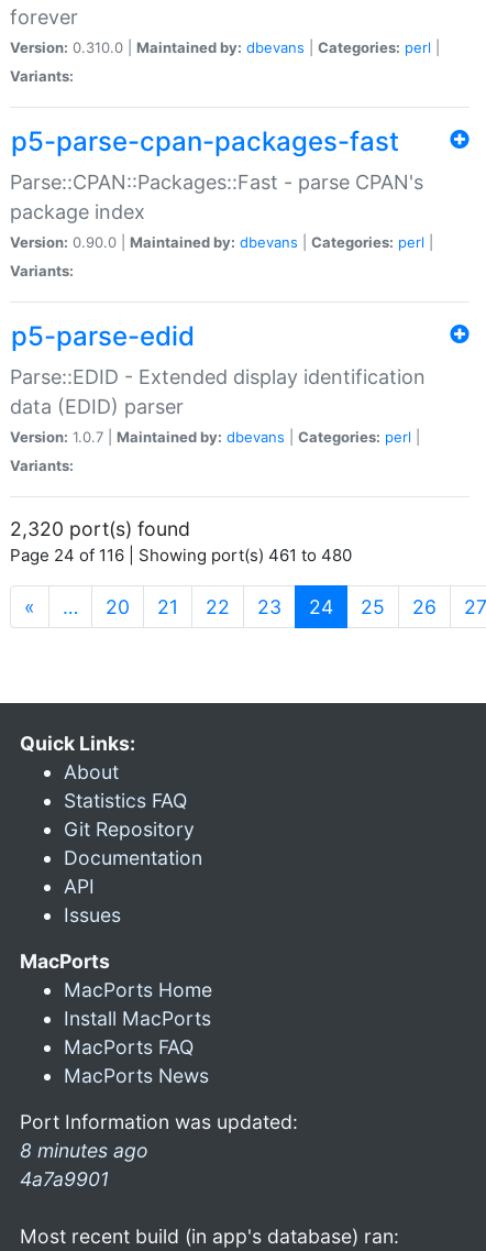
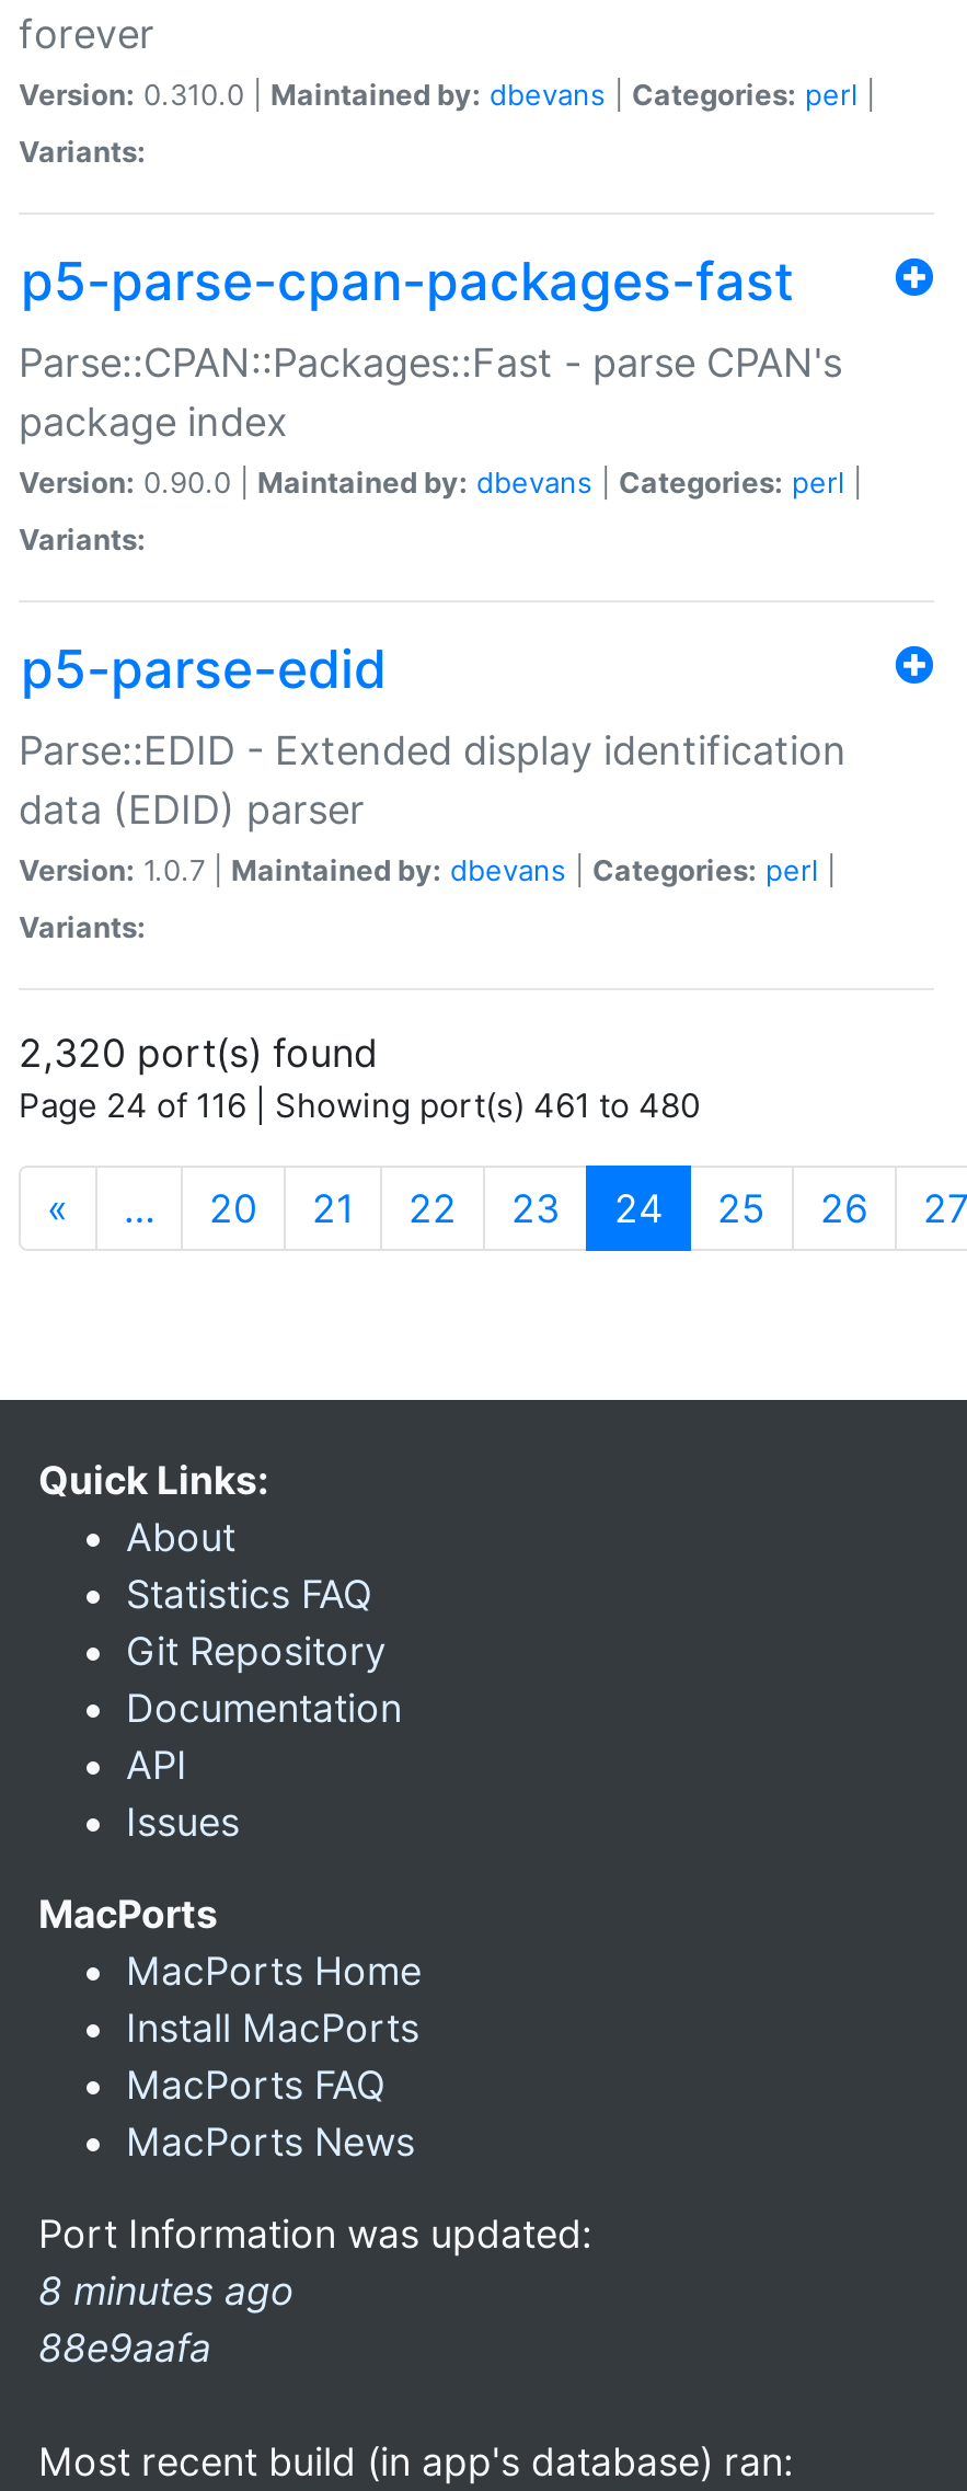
[20,1167,109,1190] 4a7a9901 -> [38,2324,211,2371] 88e9aafa

